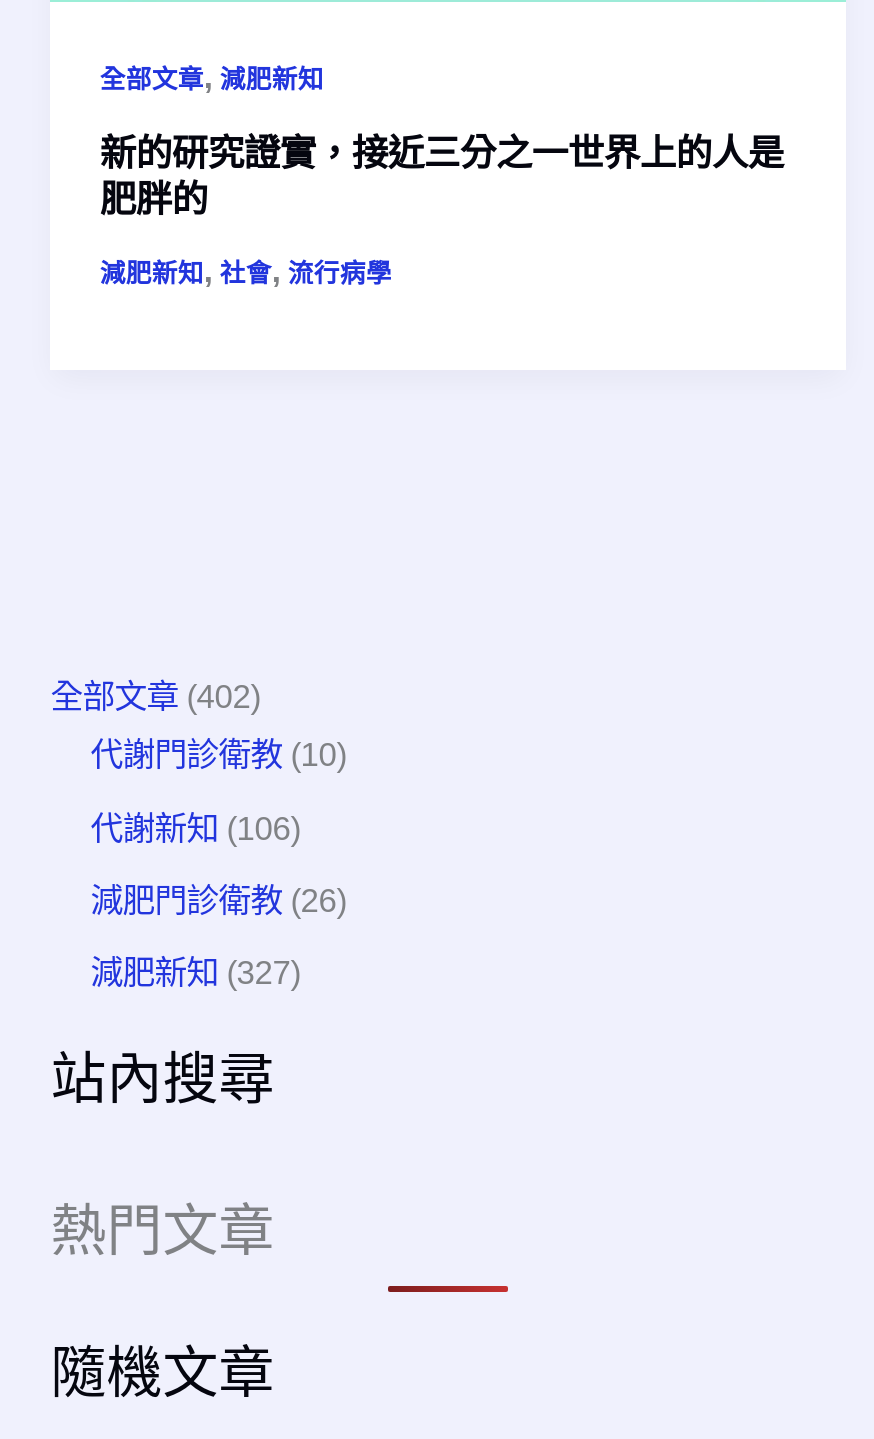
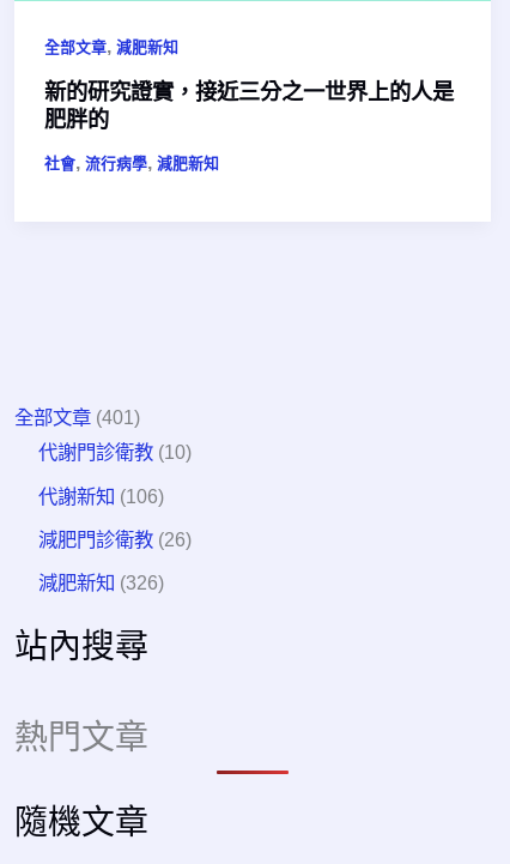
[100,251,392,287] 減肥新知,社會,流行病學 -> [44,150,219,172] 社會,流行病學,減肥新知
[51,678,261,714] 全部文章(402) -> [15,406,140,428] 全部文章(401)
[91,954,301,990] 減肥新知(327) -> [39,572,164,593] 減肥新知(326)

